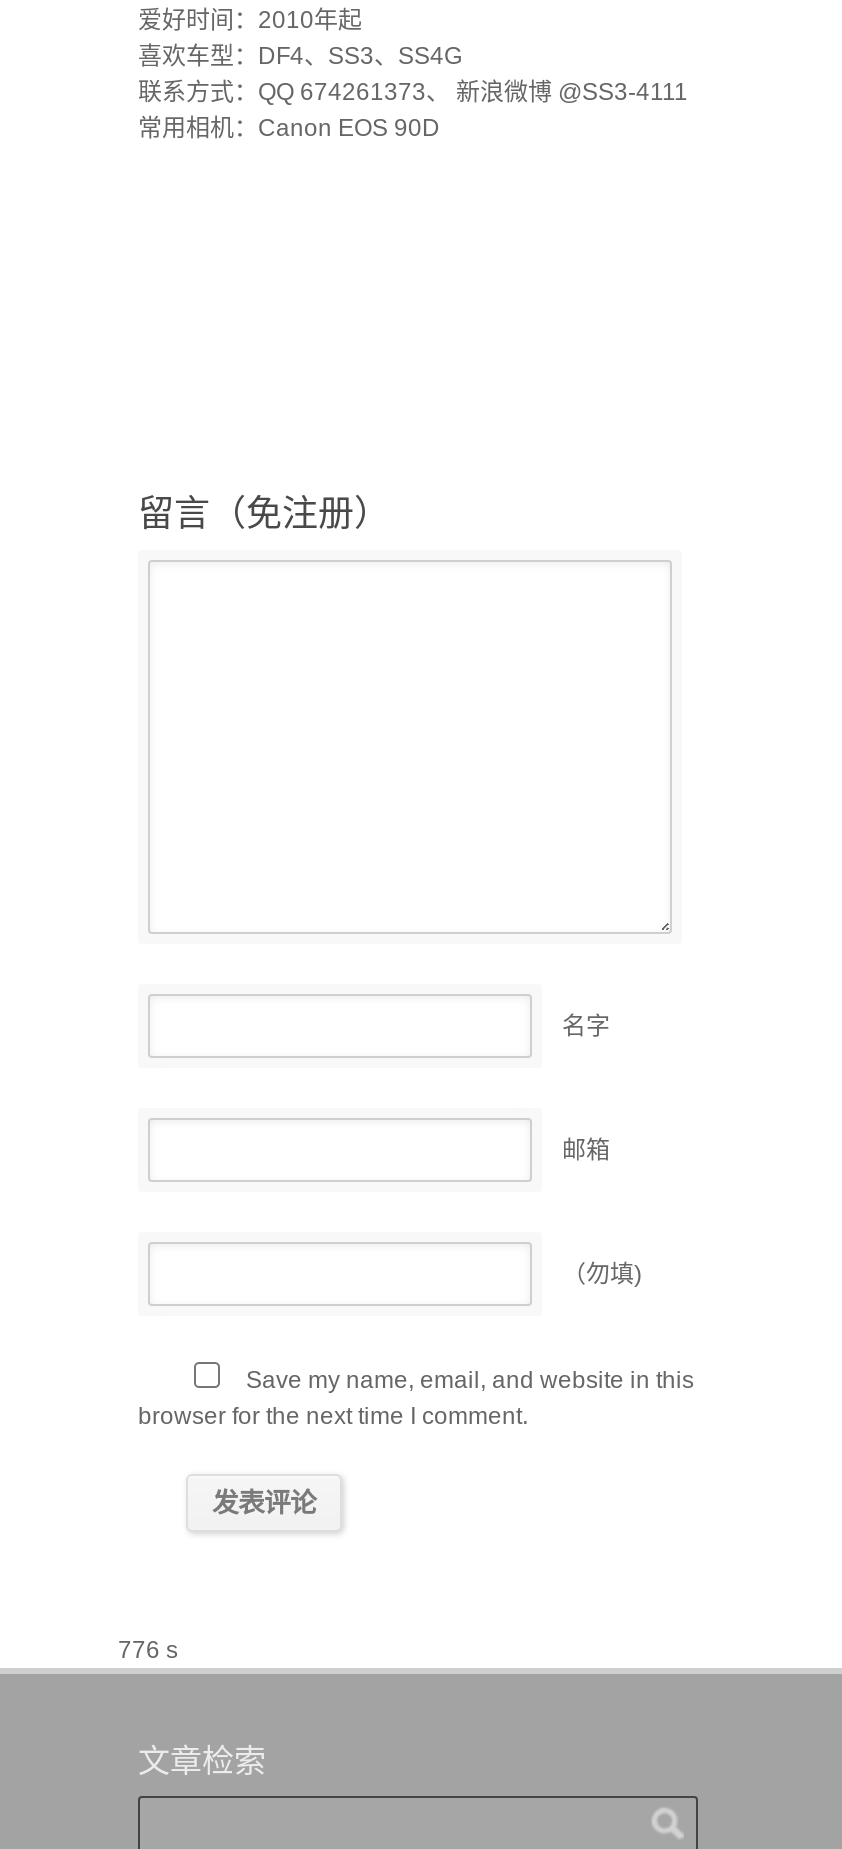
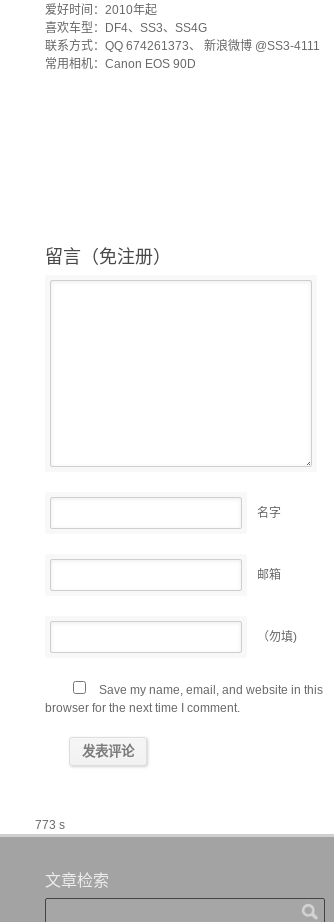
[118,1636,178,1664] 776 s -> [35,818,65,832] 773 s

